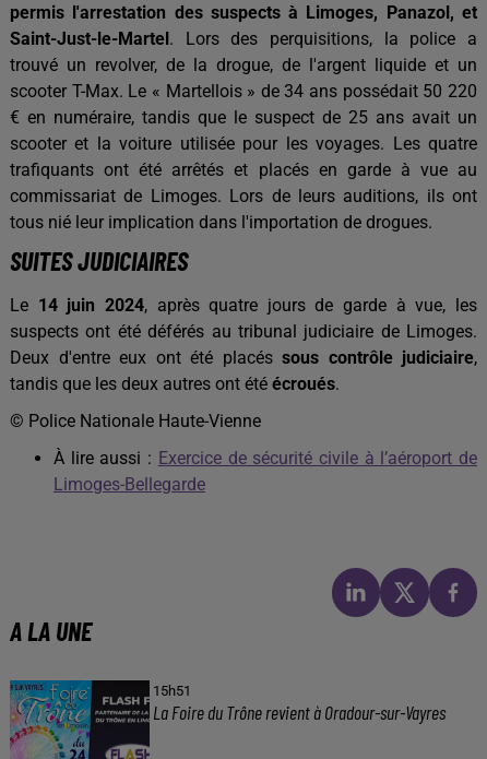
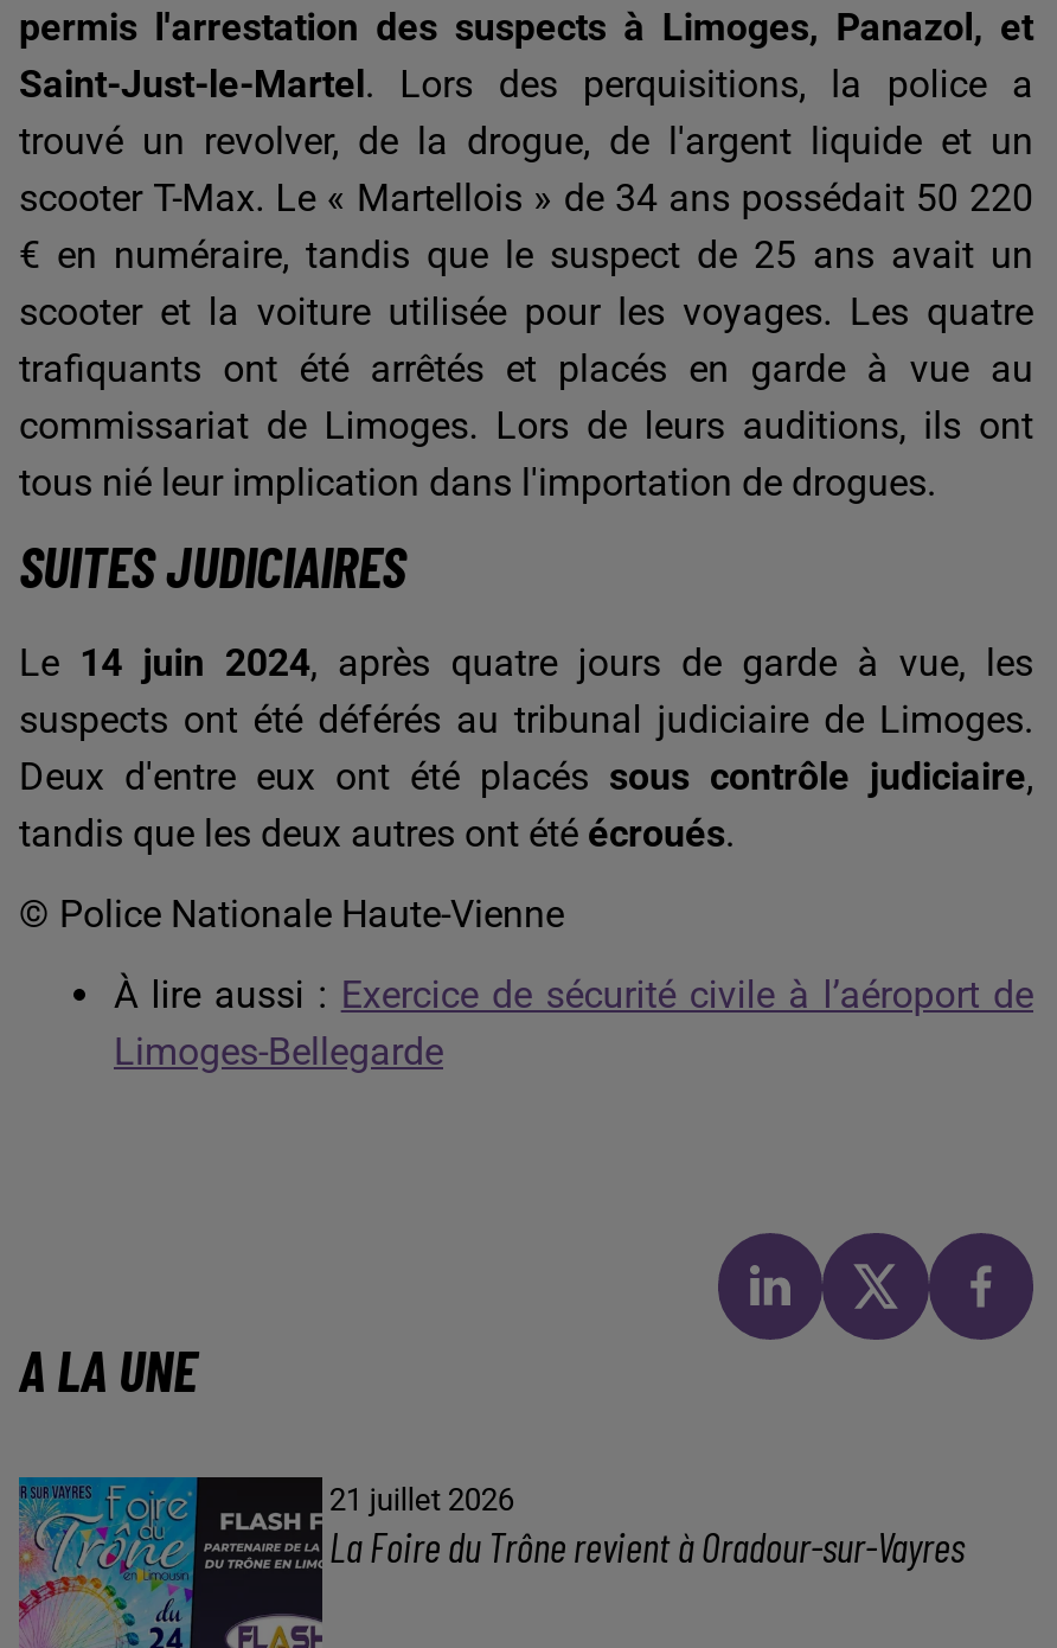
[153,682,191,699] 15h51 -> [329,1481,514,1517] 21 juillet 2026

